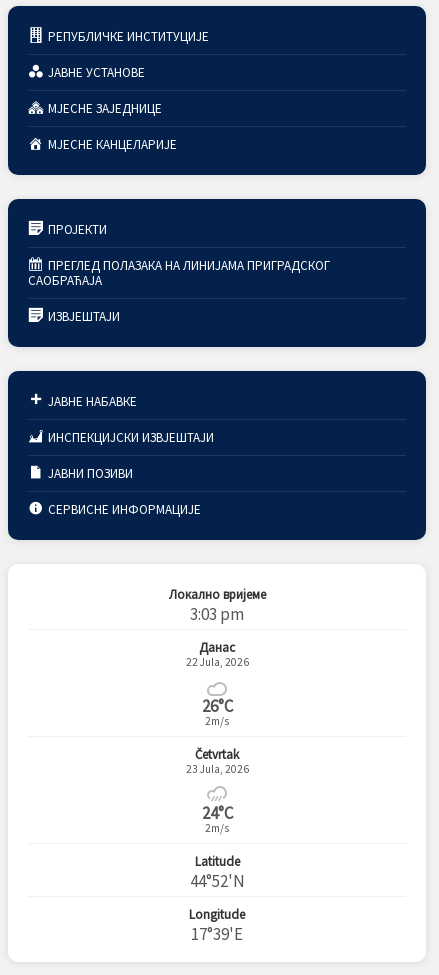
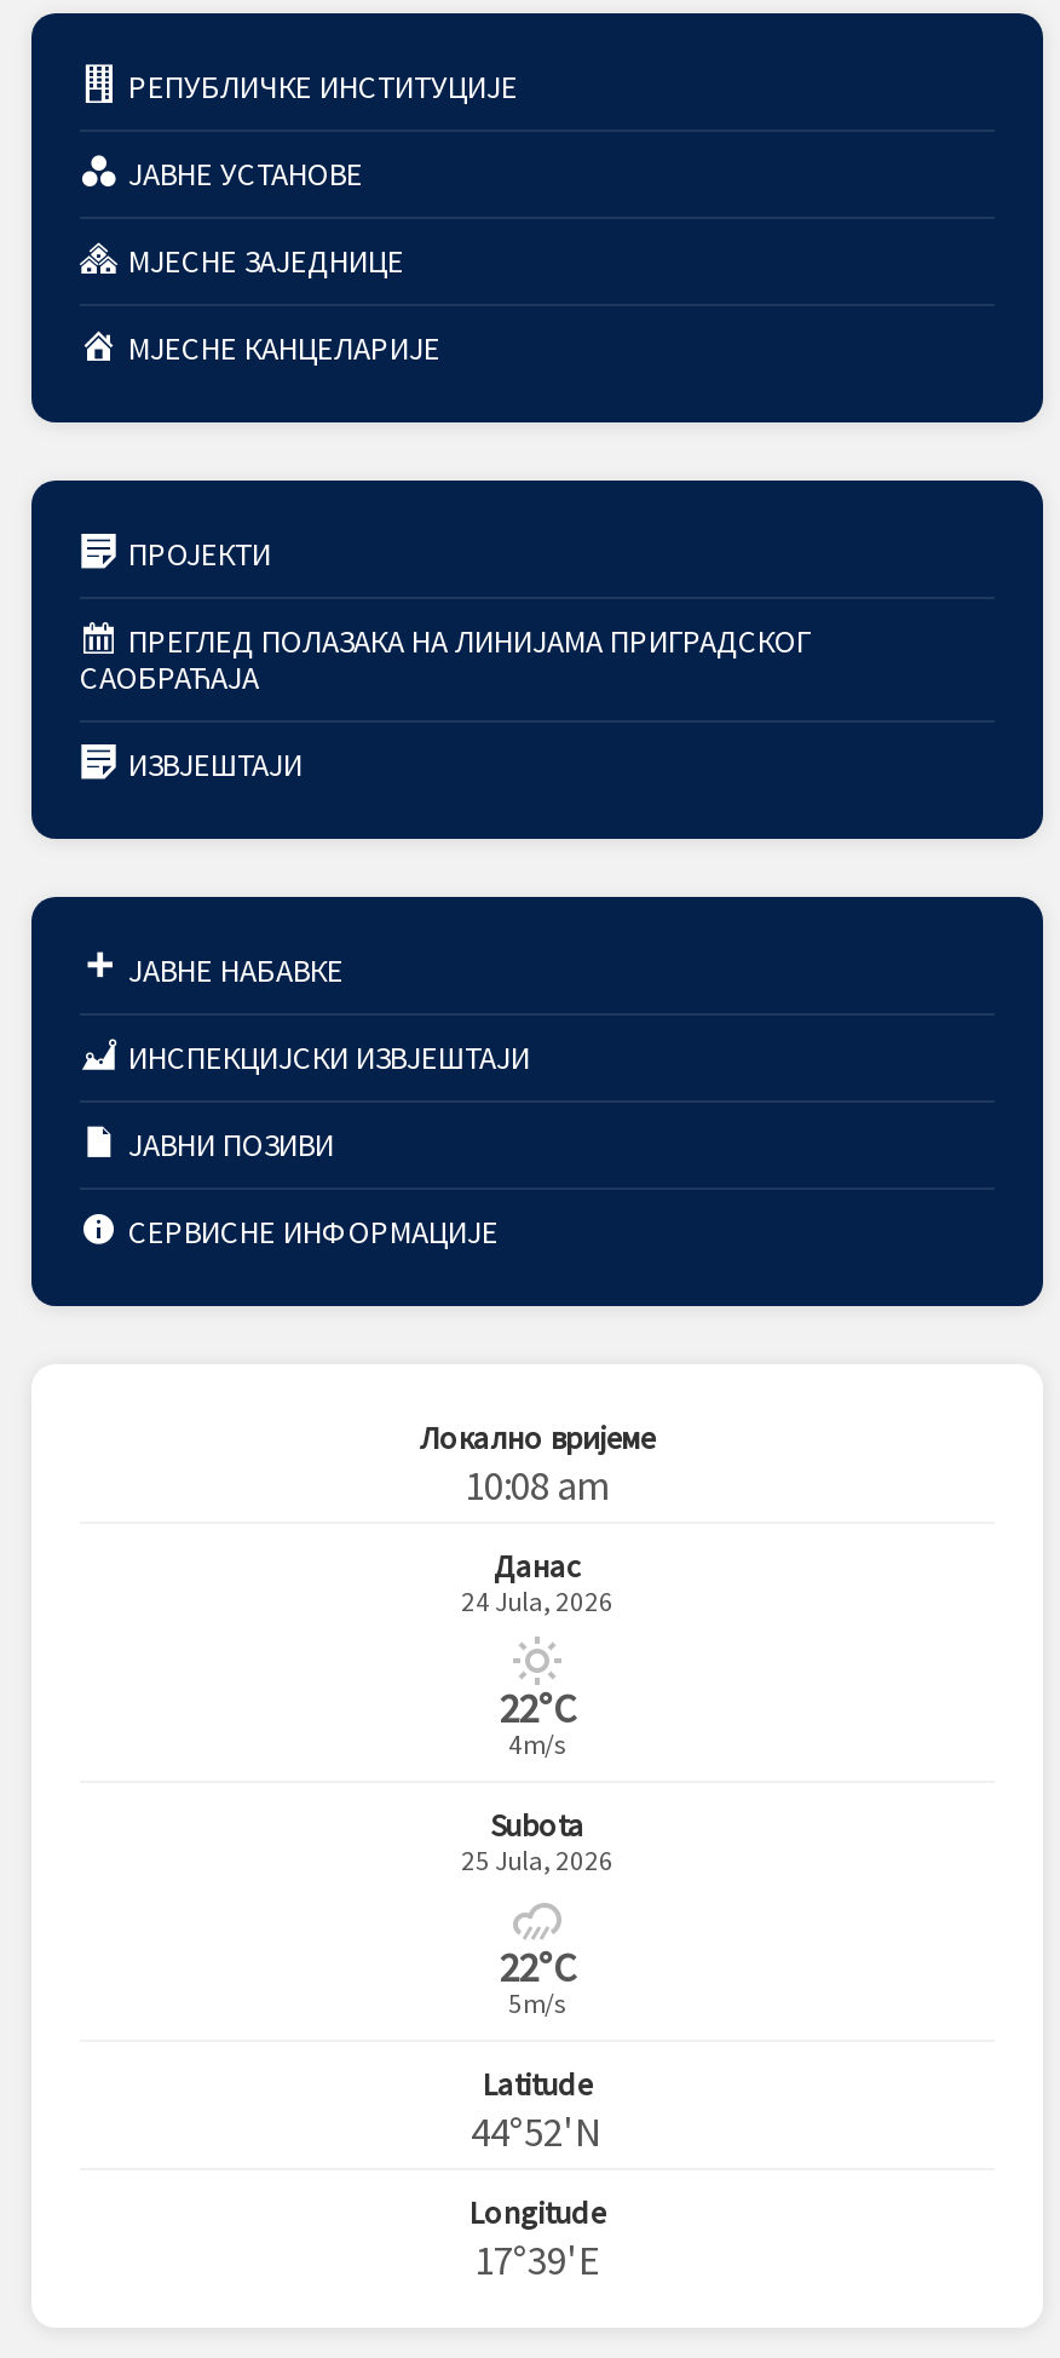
[190,603,244,625] 3:03 pm -> [465,1459,610,1512] 10:08 am
[185,655,248,669] 22 Jula, 2026 -> [461,1585,613,1618] 24 Jula, 2026
[201,695,232,728] 26°C | 2m/s -> [500,1681,575,1761] 22°C | 4m/s
[185,746,248,776] Četvrtak | 23 Jula, 2026 -> [461,1805,613,1877] Subota | 25 Jula, 2026
[201,802,232,835] 24°C | 2m/s -> [500,1940,575,2020] 22°C | 5m/s

